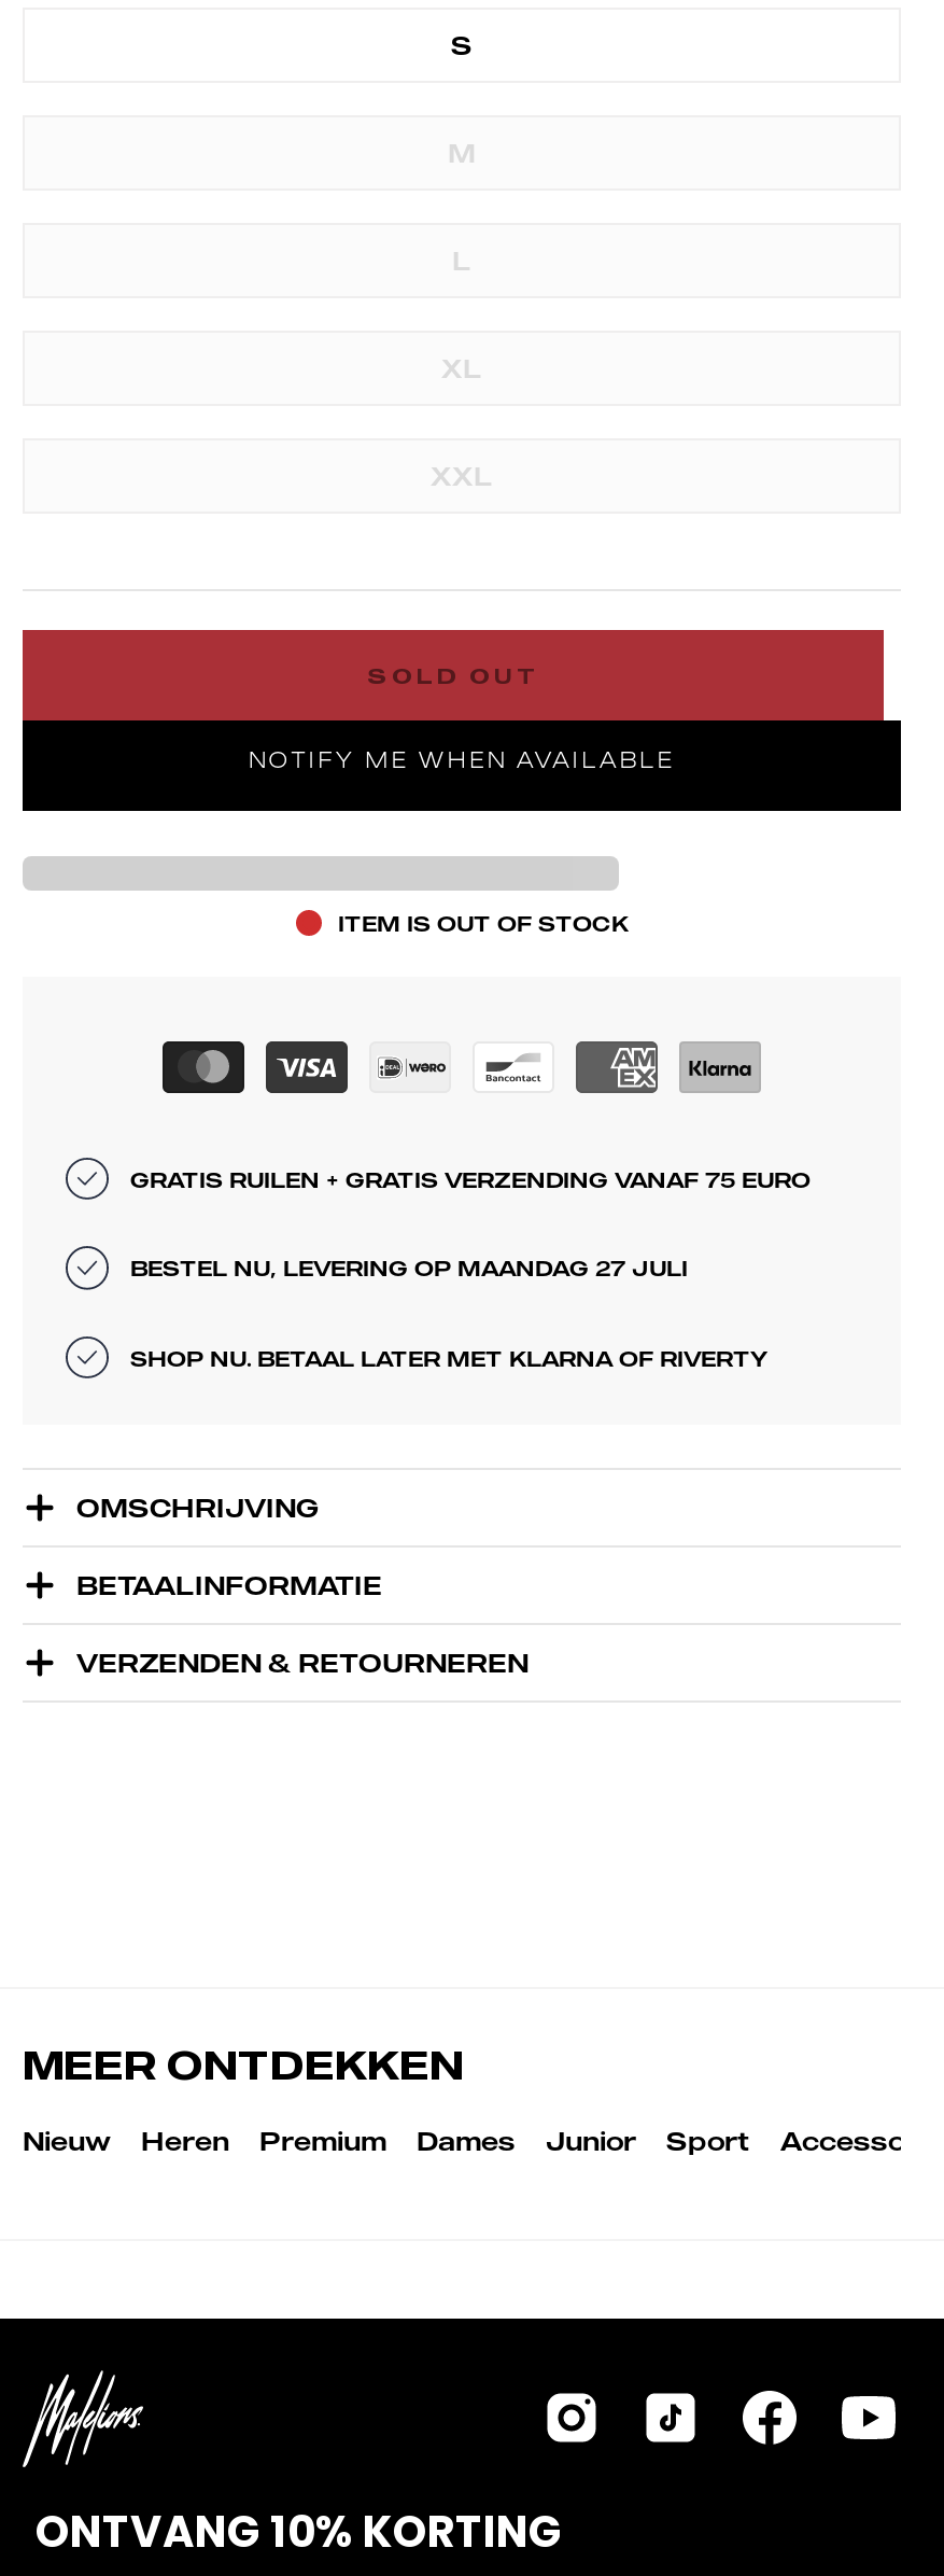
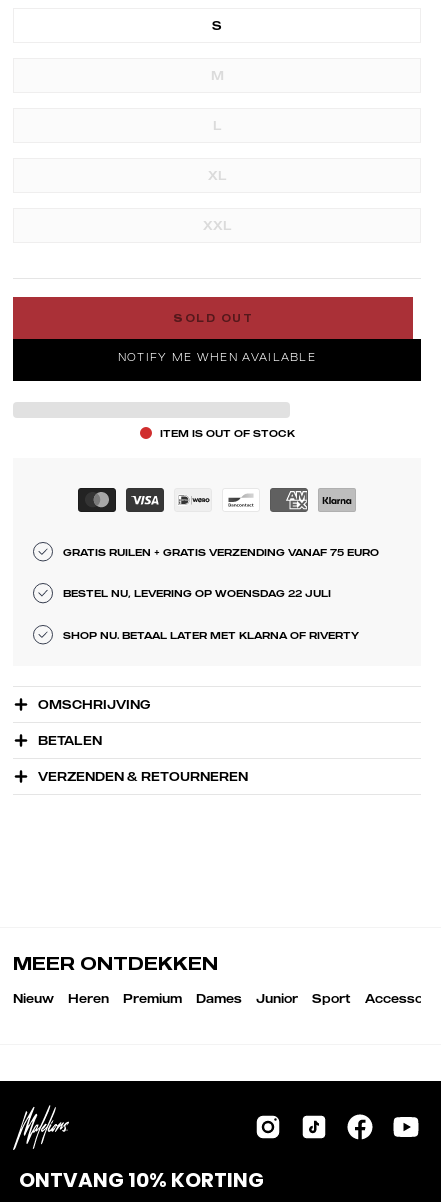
[130,1256,688,1282] BESTEL NU, LEVERING OP MAANDAG 27 JULI -> [63,587,331,599] BESTEL NU, LEVERING OP WOENSDAG 22 JULI
[76,1569,382,1601] BETAALINFORMATIE -> [38,733,102,748] BETALEN

